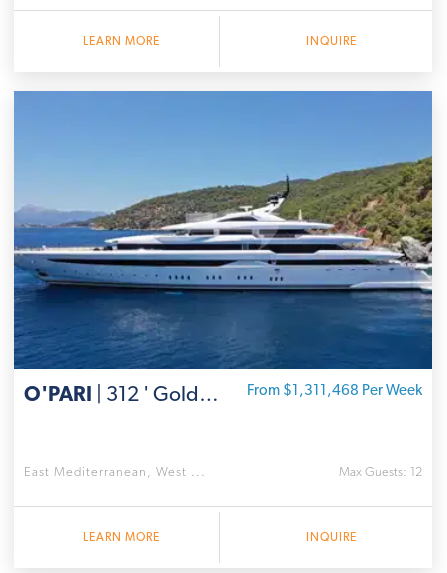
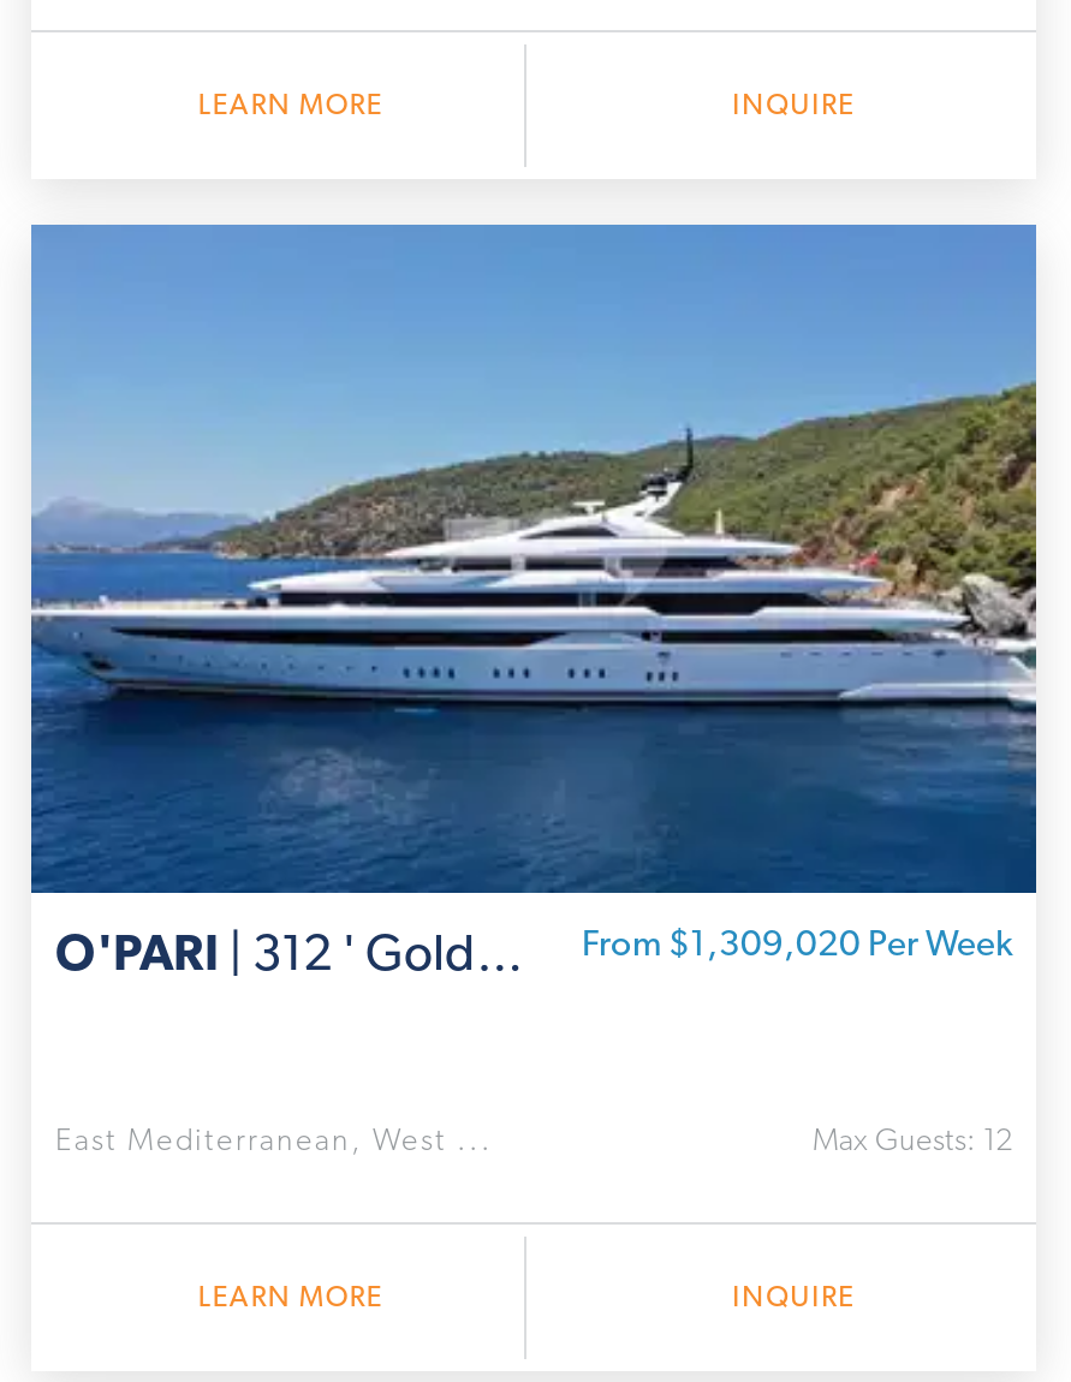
[247,381,422,399] From $1,311,468 Per Week -> [582,922,1012,965] From $1,309,020 Per Week

